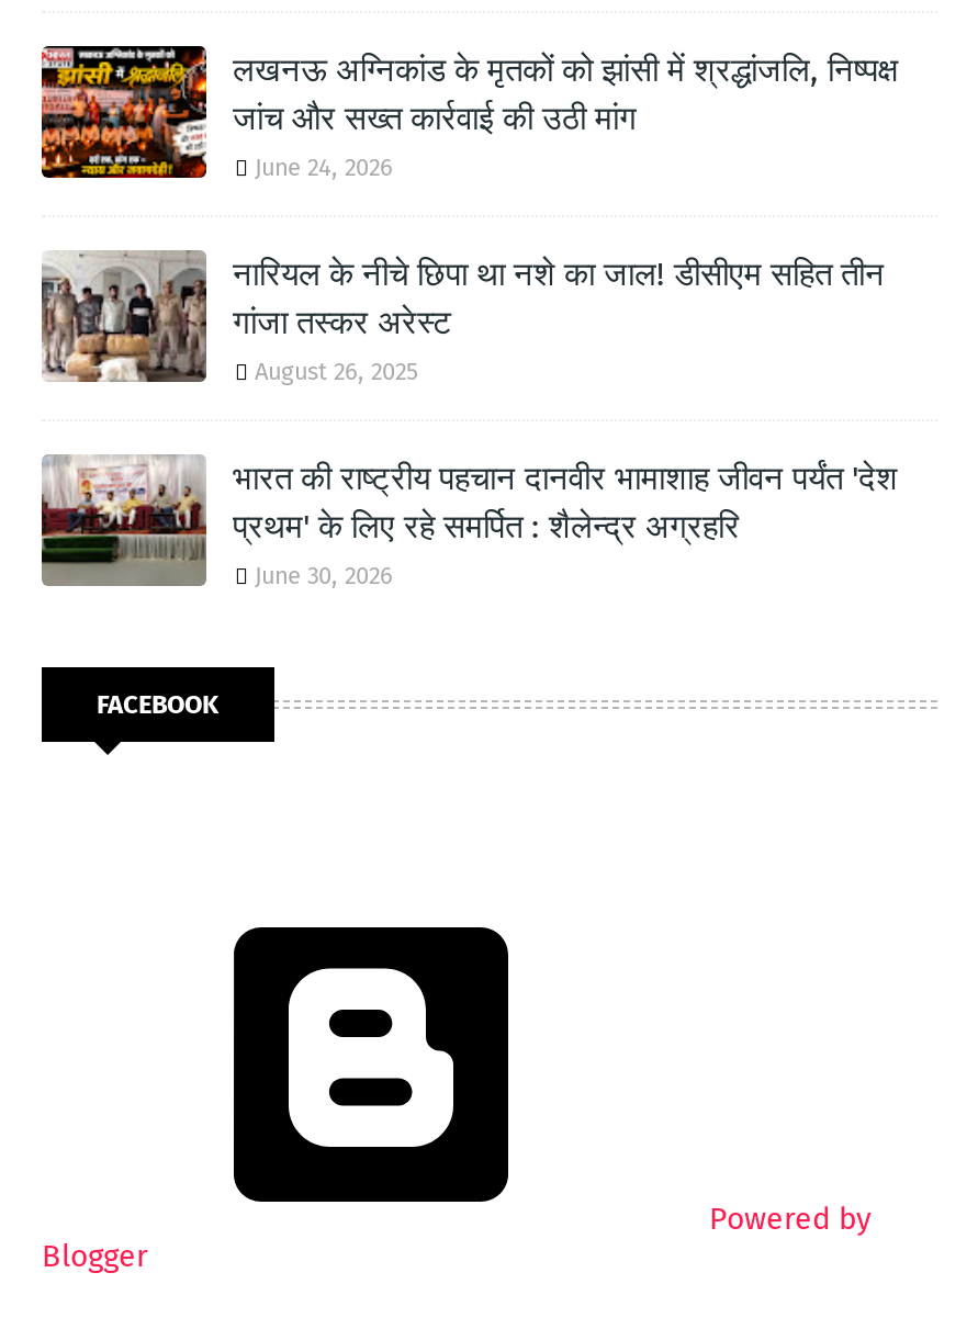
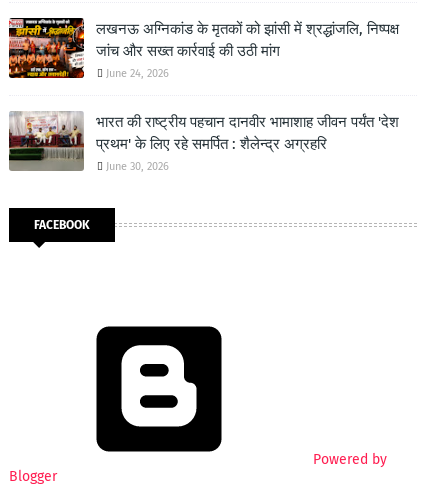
[42,252,885,386] [image] | नारियल के नीचे छिपा था नशे का जाल! डीसीएम सहित तीन | गांजा तस्कर अरेस्ट | August 26, 2025 -> none

